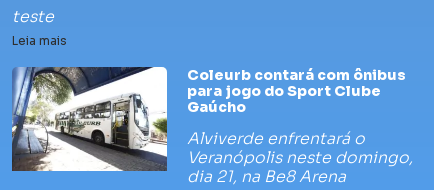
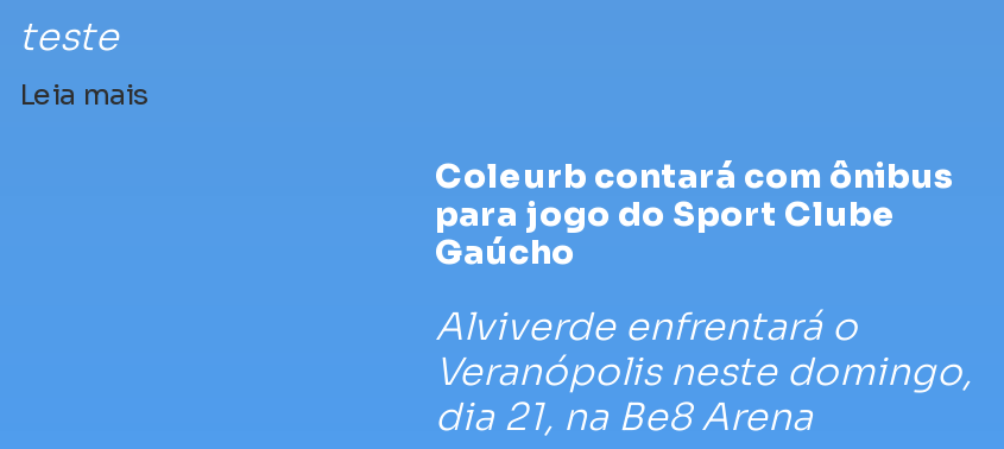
[11,66,168,172] [image] -> none

